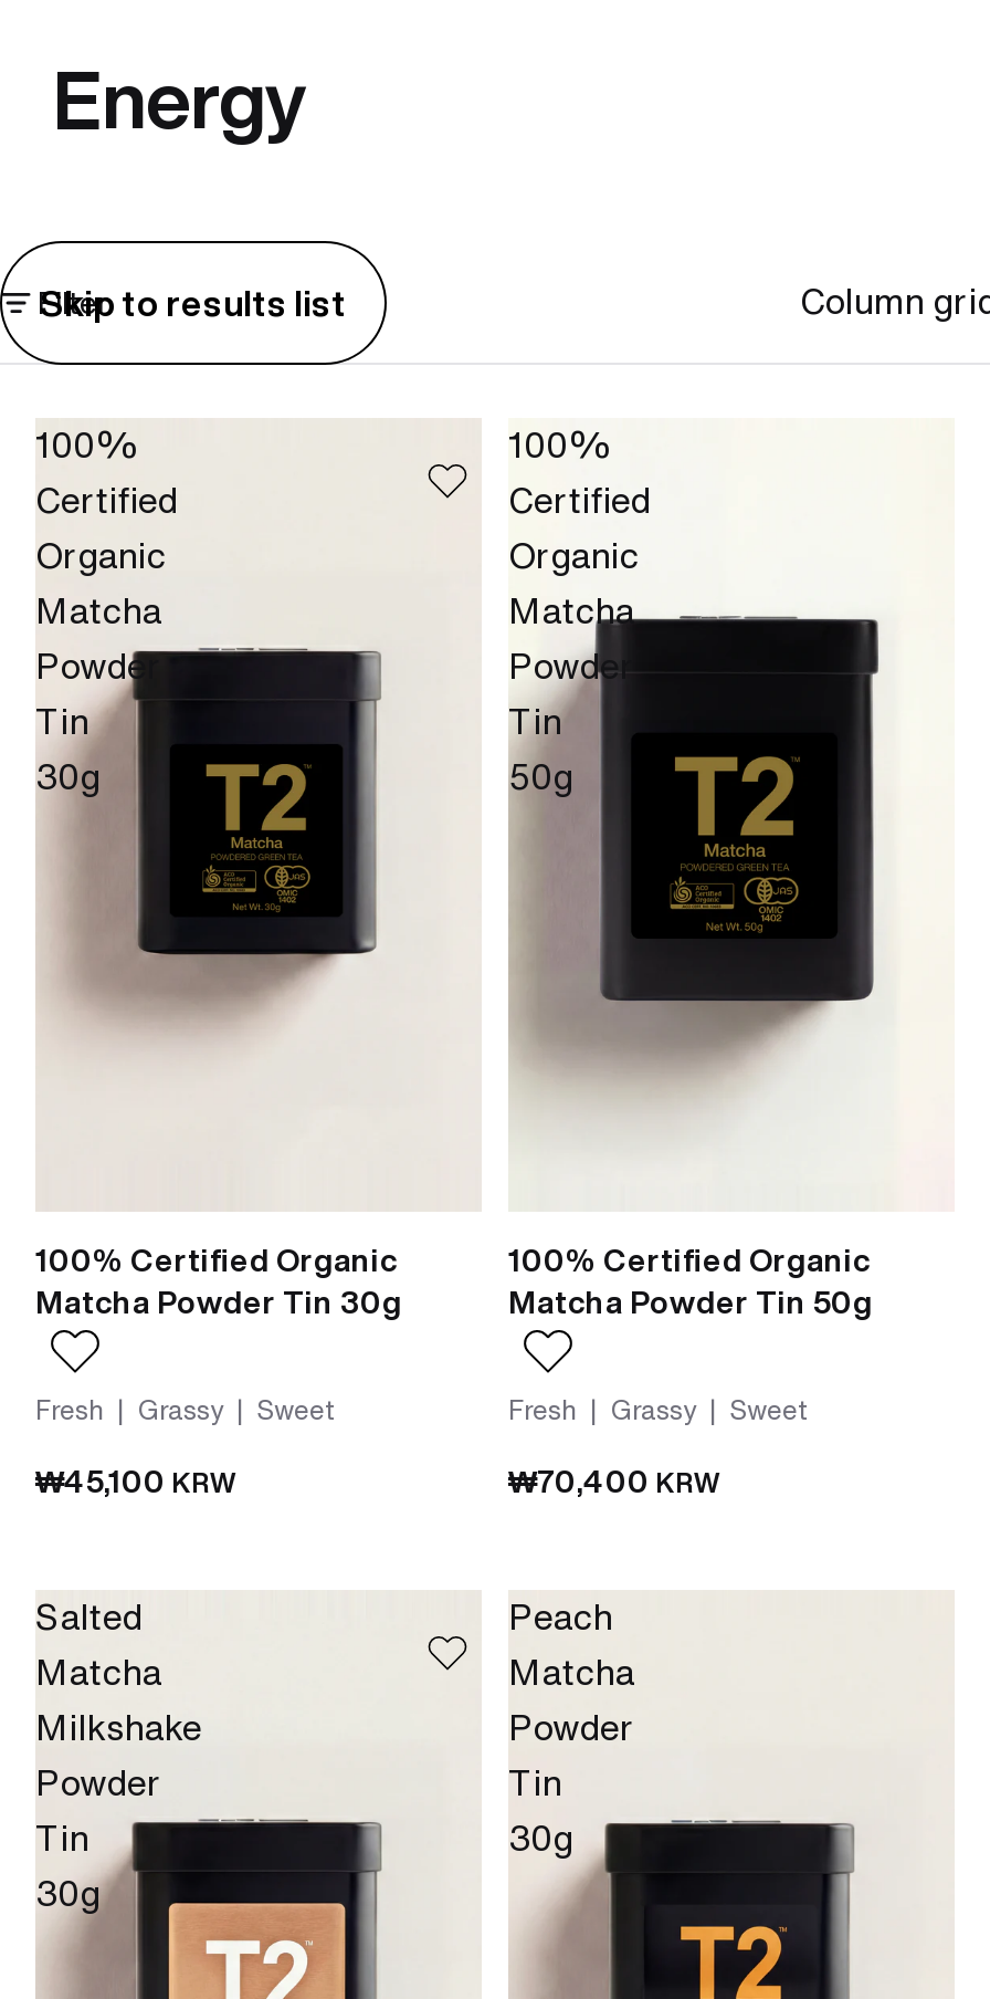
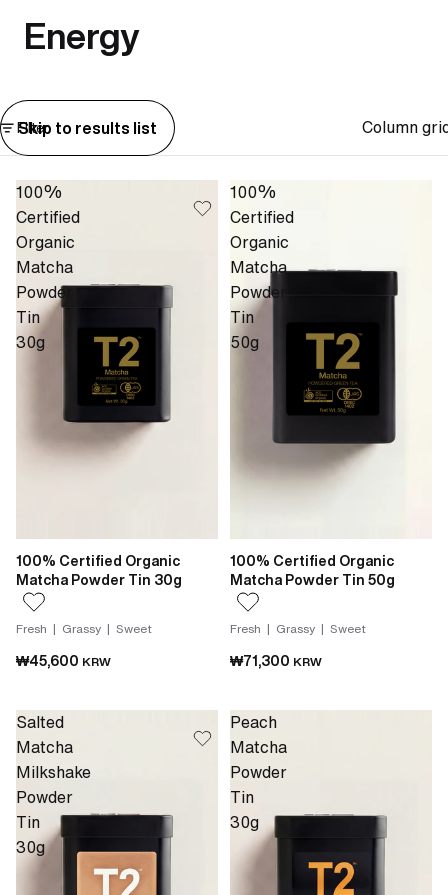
[35,1457,236,1504] ₩45,100 KRW -> [16,650,111,671] ₩45,600 KRW
[508,1457,720,1504] ₩70,400 KRW -> [230,650,322,671] ₩71,300 KRW

